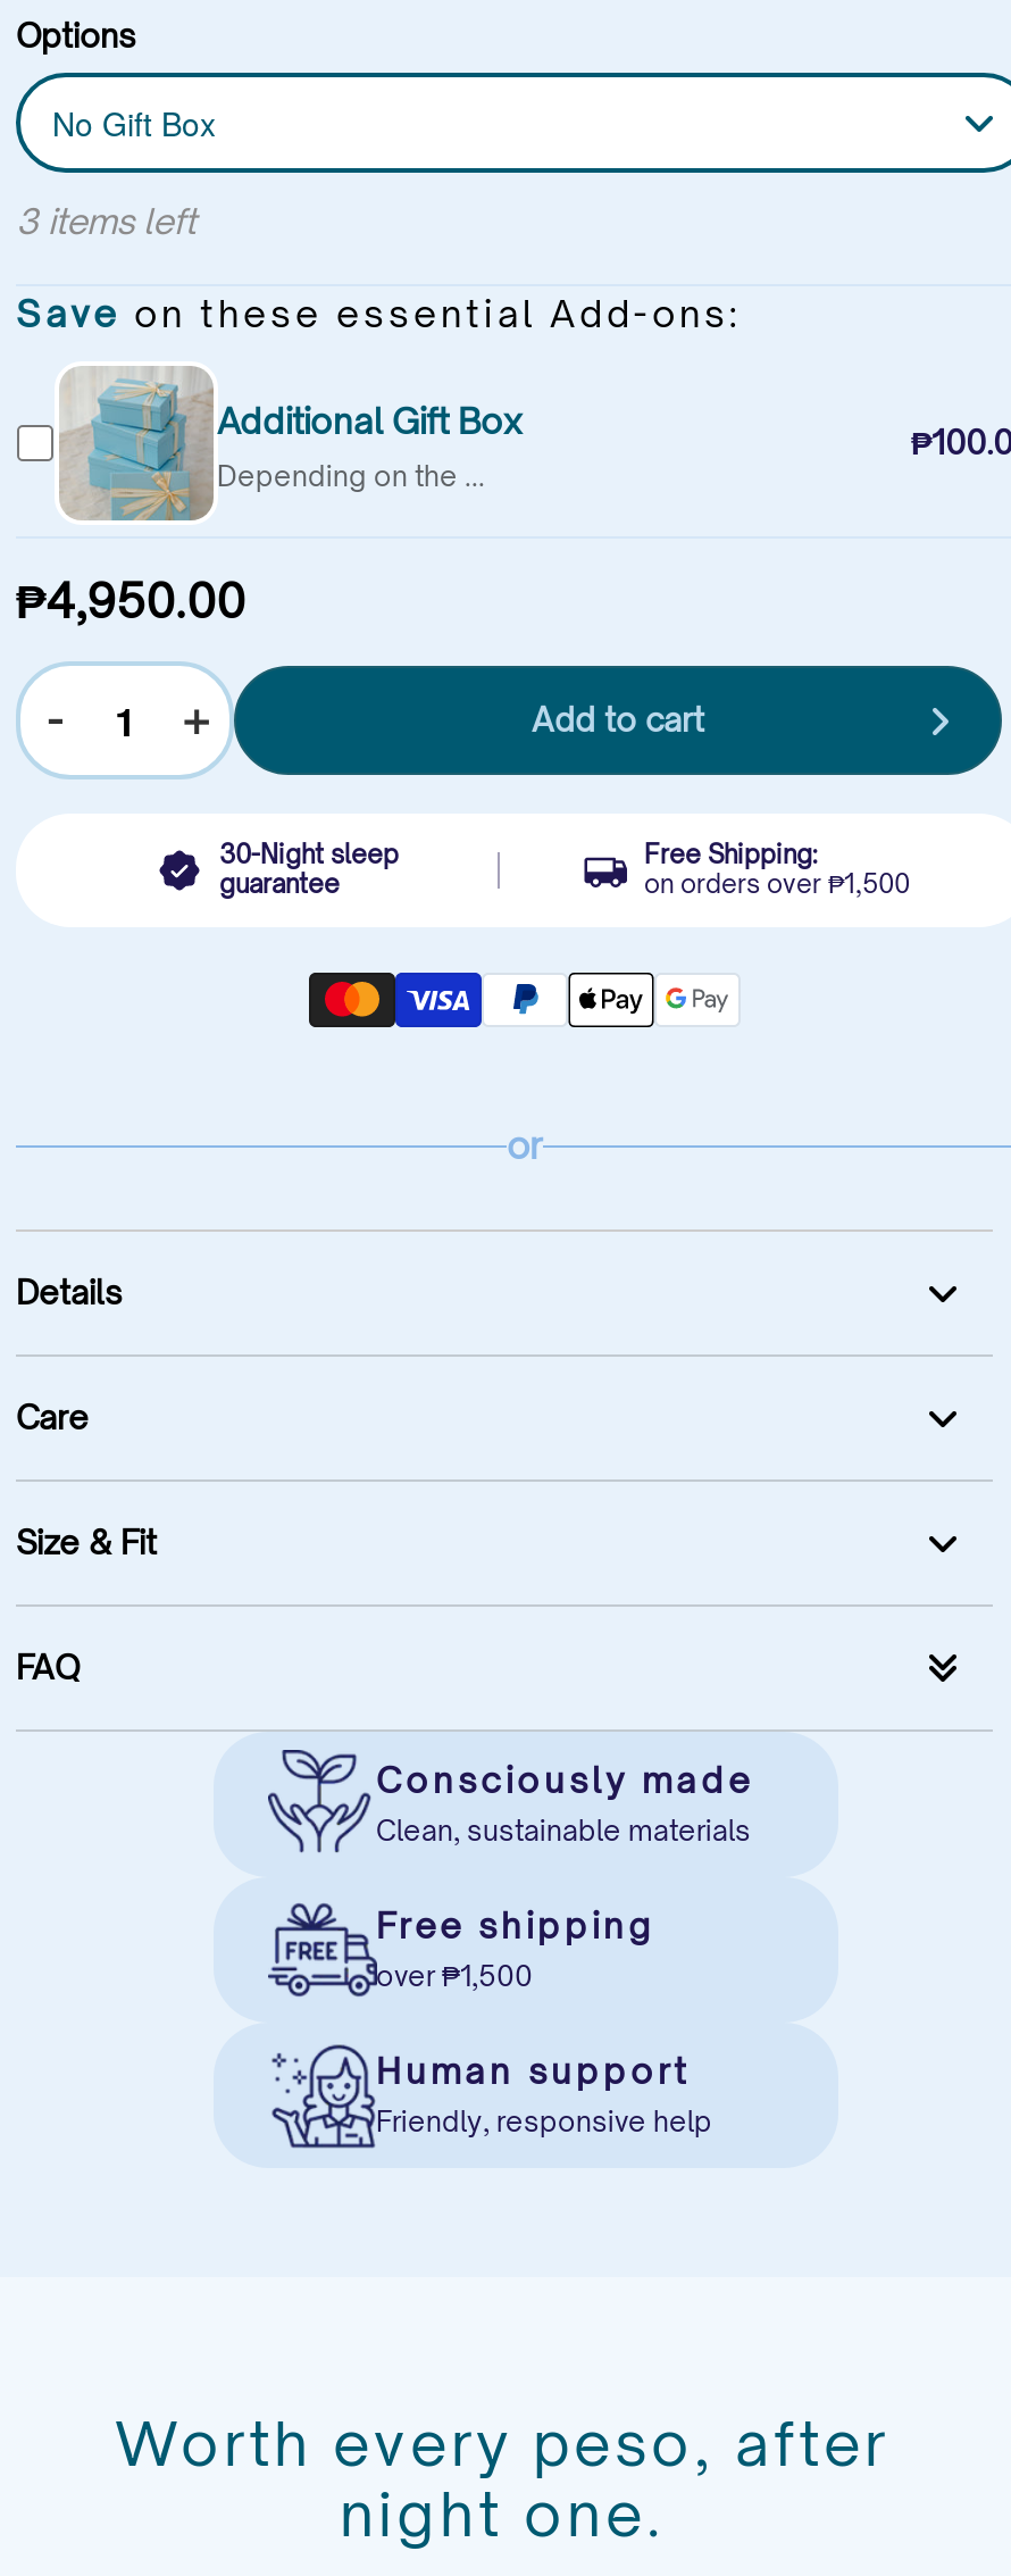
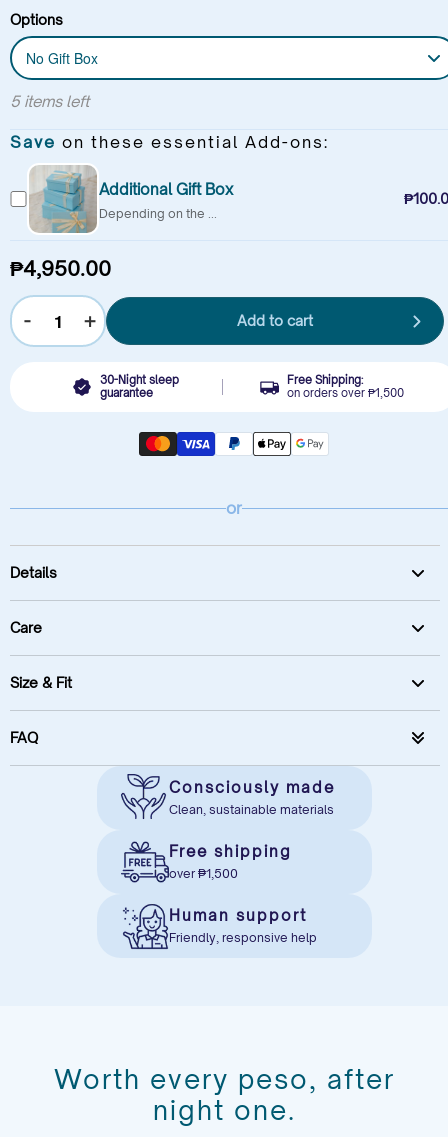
[16,200,195,243] 3 items left -> [10,92,89,111] 5 items left

